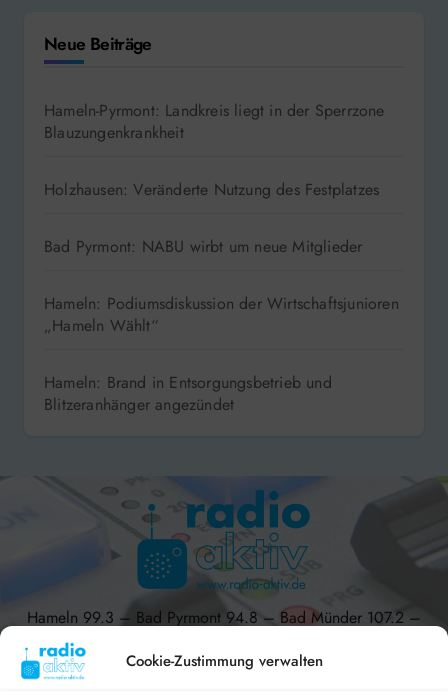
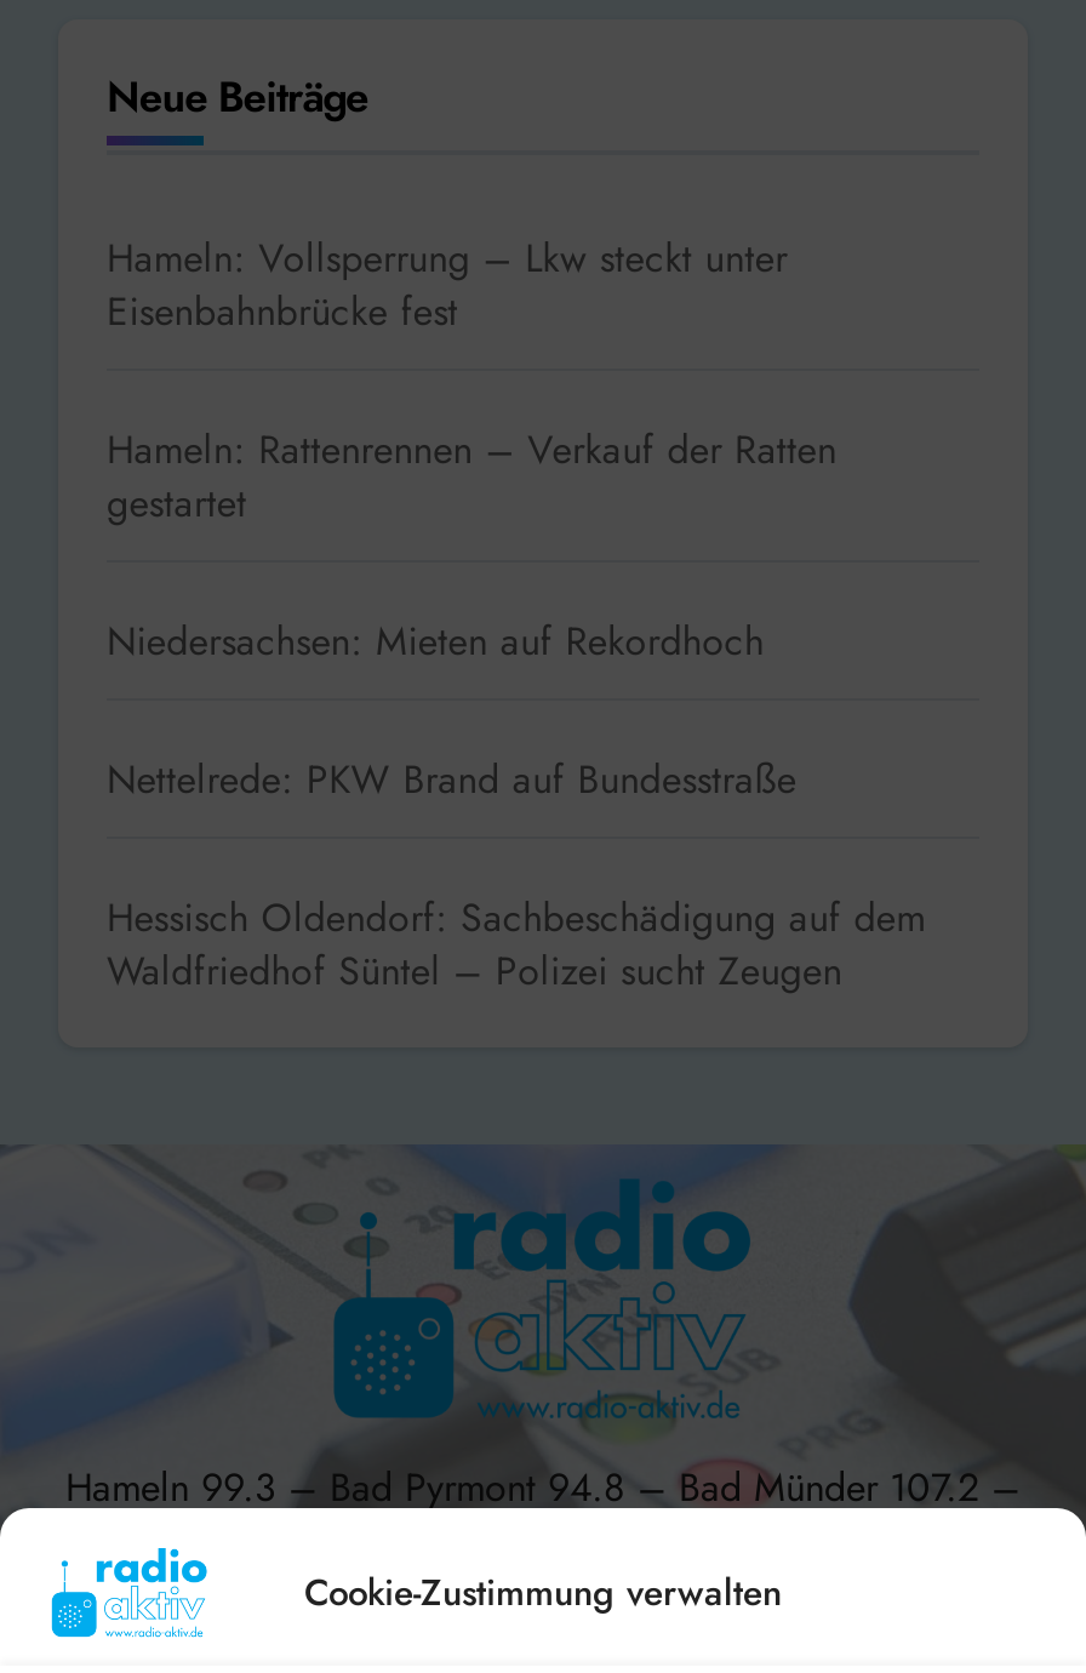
[44,99,385,144] Hameln-Pyrmont: Landkreis liegt in der Sperrzone | Blauzungenkrankheit -> [107,231,787,340] Hameln: Vollsperrung – Lkw steckt unter | Eisenbahnbrücke fest
[44,178,379,201] Holzhausen: Veränderte Nutzung des Festplatzes -> [107,423,837,532] Hameln: Rattenrennen – Verkauf der Ratten | gestartet
[44,235,362,258] Bad Pyrmont: NABU wirbt um neue Mitglieder -> [107,614,764,670] Niedersachsen: Mieten auf Rekordhoch
[44,292,399,337] Hameln: Podiumsdiskussion der Wirtschaftsjunioren | „Hameln Wählt“ -> [107,753,797,808] Nettelrede: PKW Brand auf Bundesstraße
[44,371,332,416] Hameln: Brand in Entsorgungsbetrieb und | Blitzeranhänger angezündet -> [107,891,926,1000] Hessisch Oldendorf: Sachbeschädigung auf dem | Waldfriedhof Süntel – Polizei sucht Zeugen

